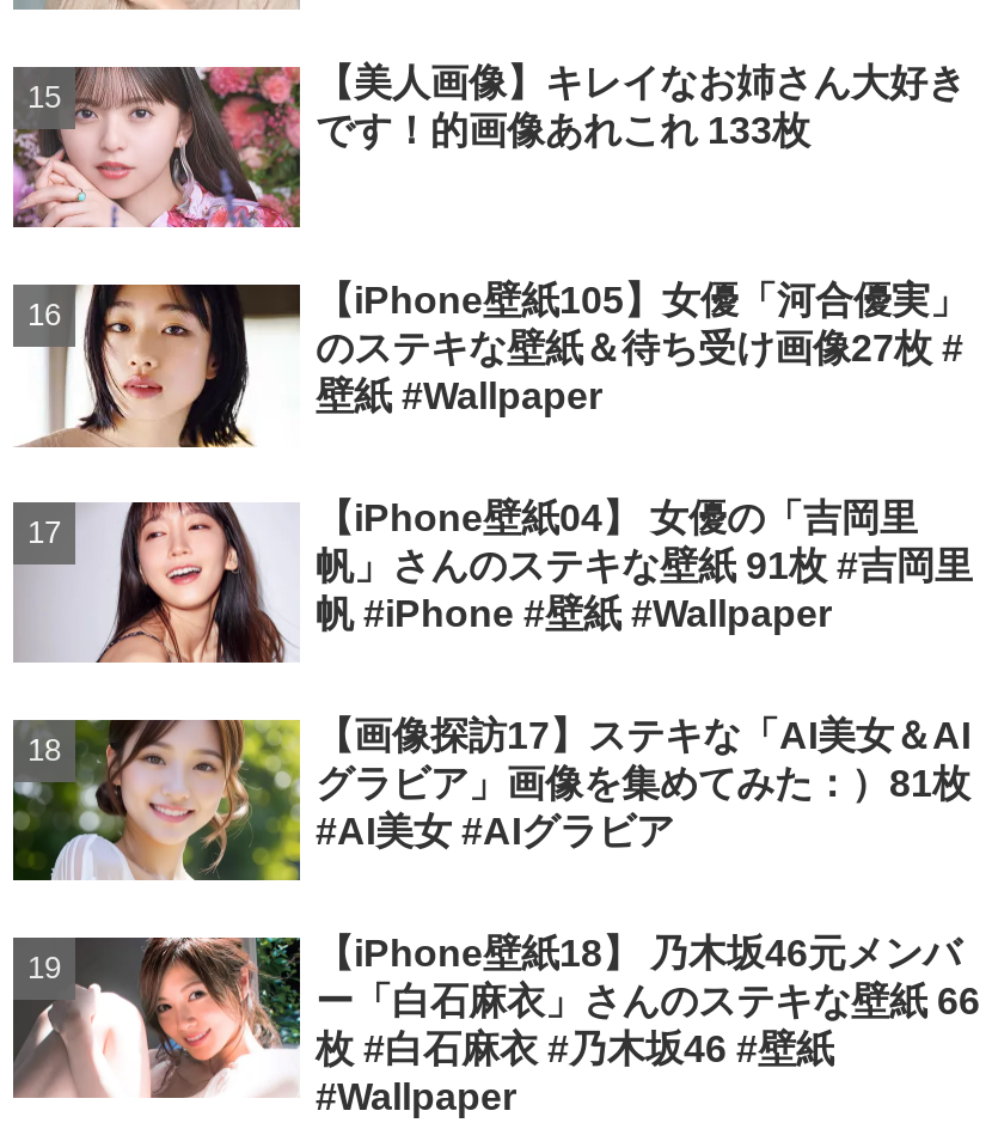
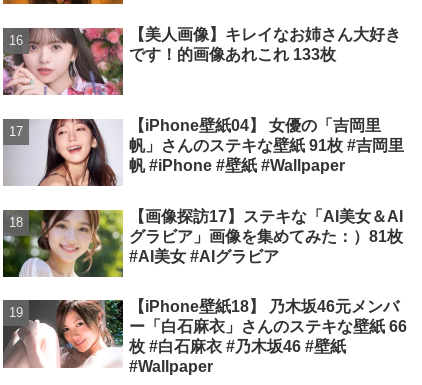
[16,279,968,450] [image] | 【iPhone壁紙105】女優「河合優実」 | のステキな壁紙＆待ち受け画像27枚 # | 壁紙 #Wallpaper -> none

